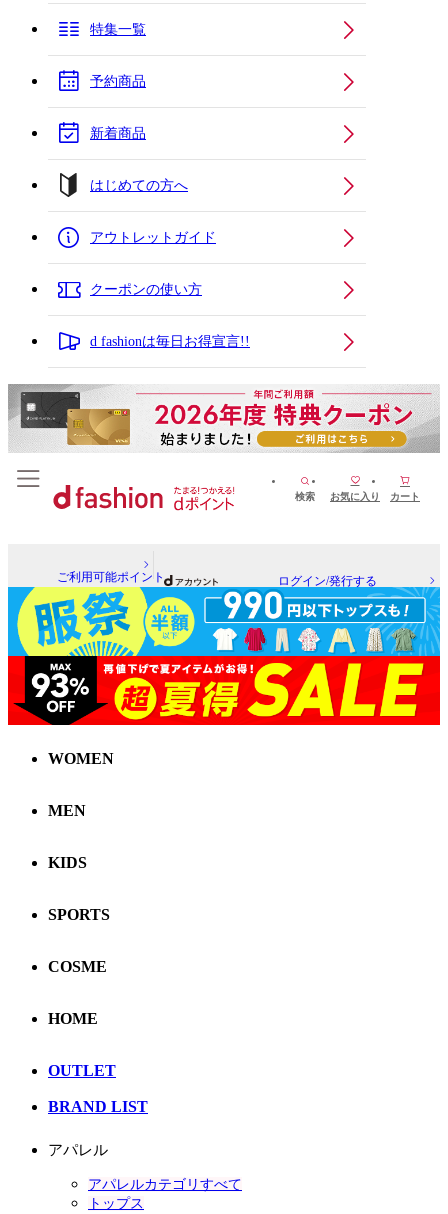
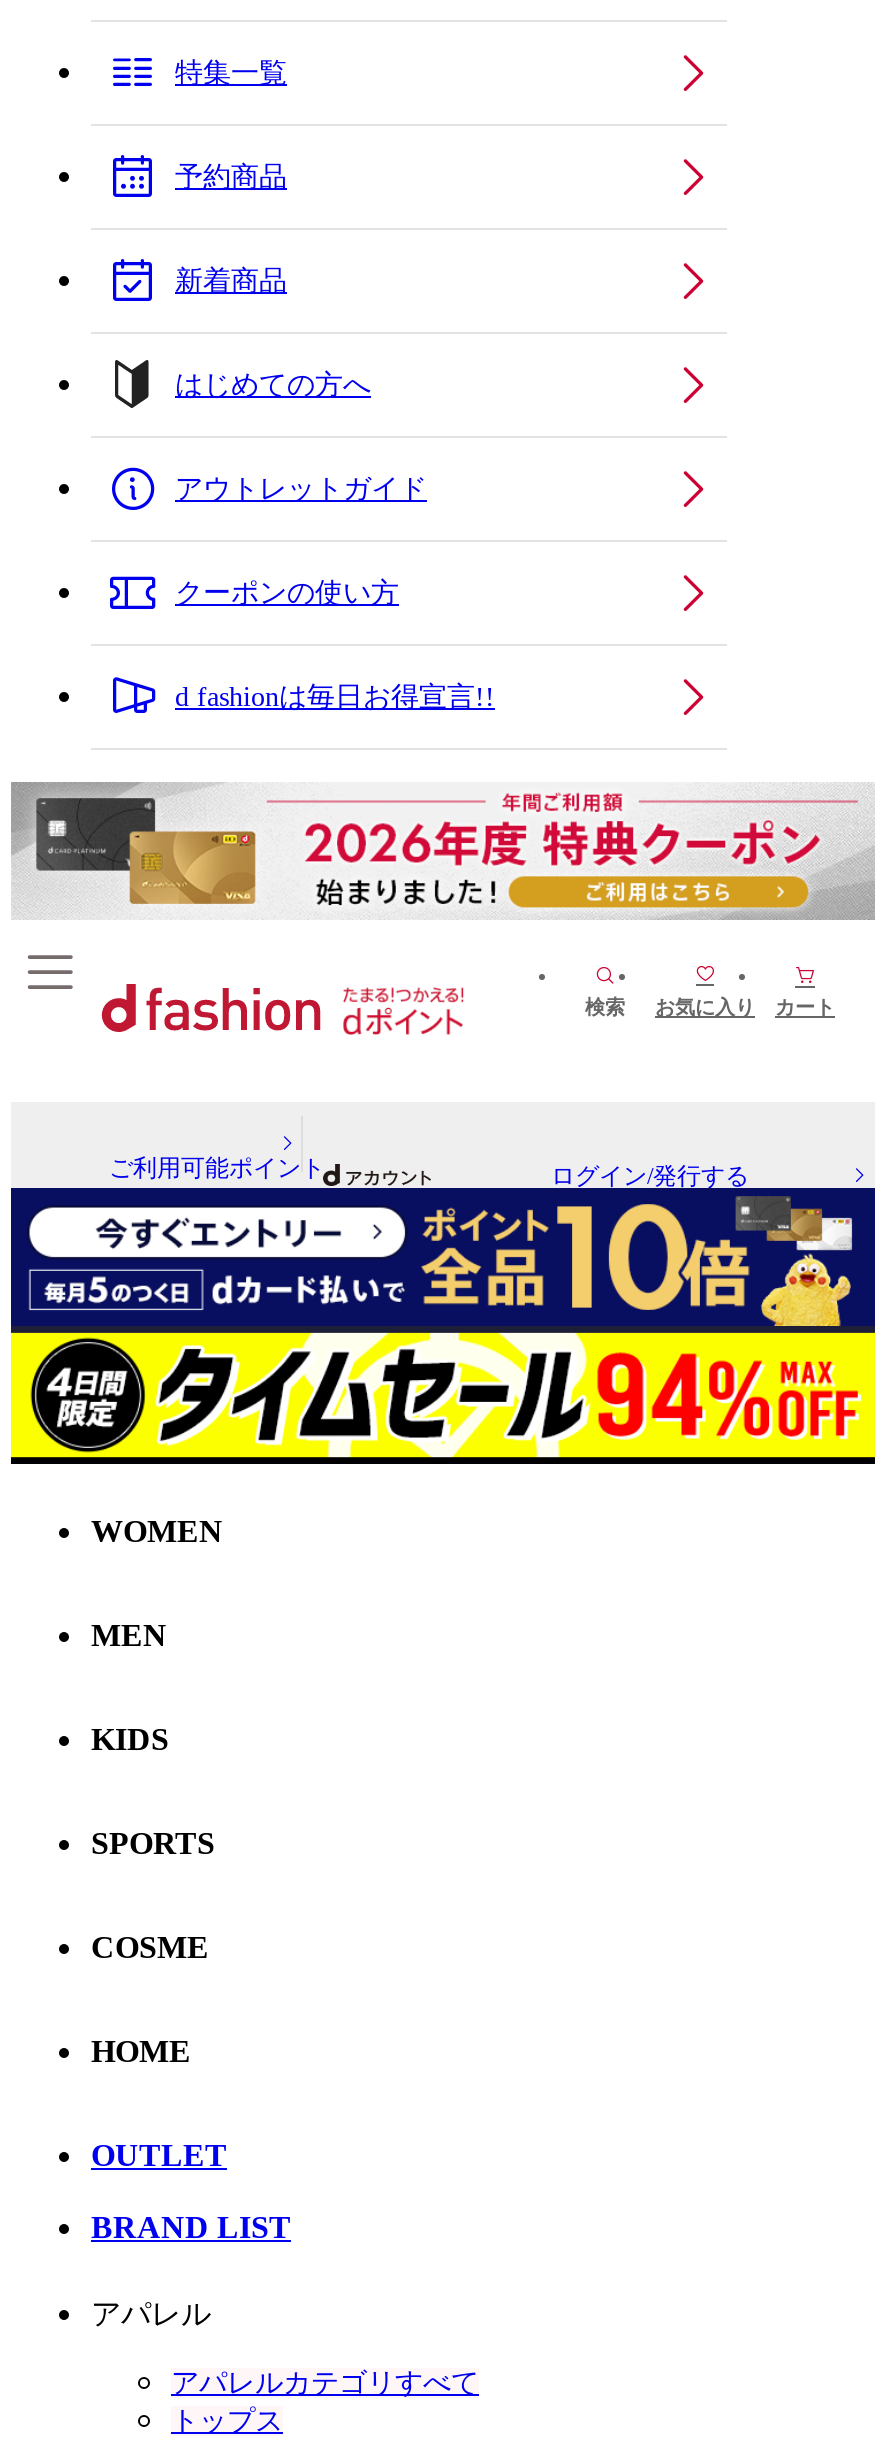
[7,586,441,726] [image] -> [9,1186,877,1466] [image]

